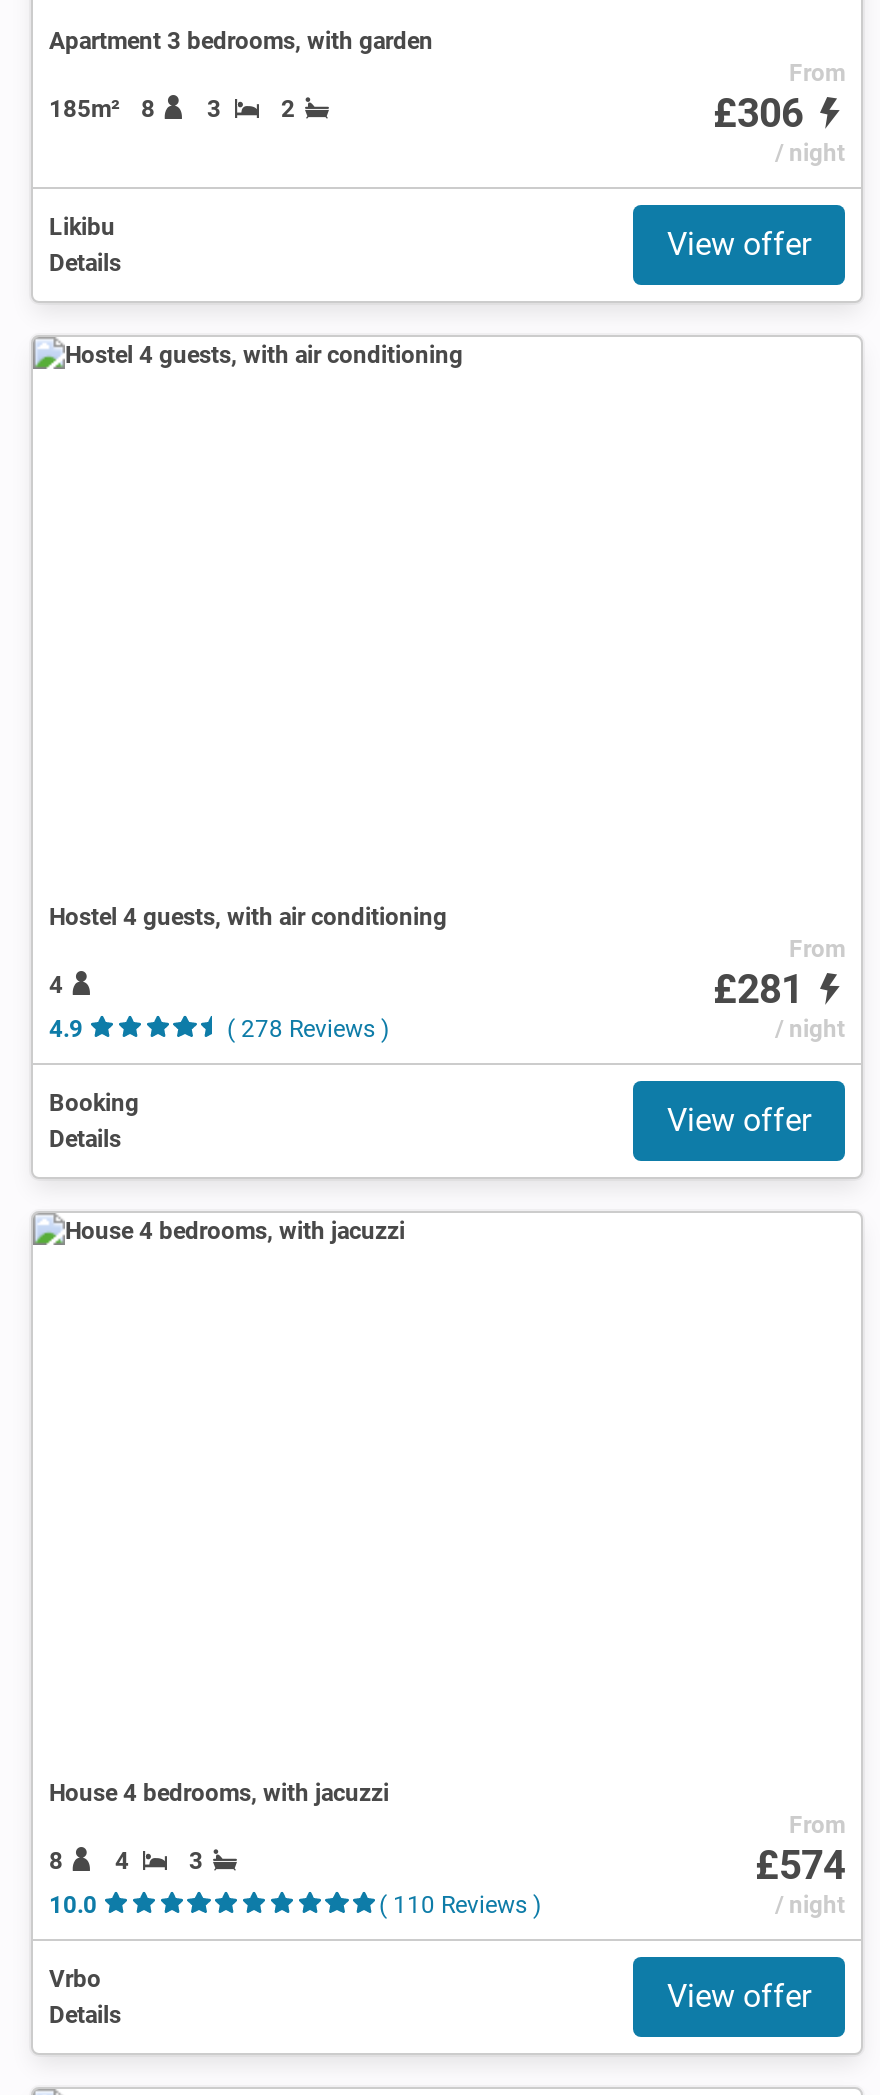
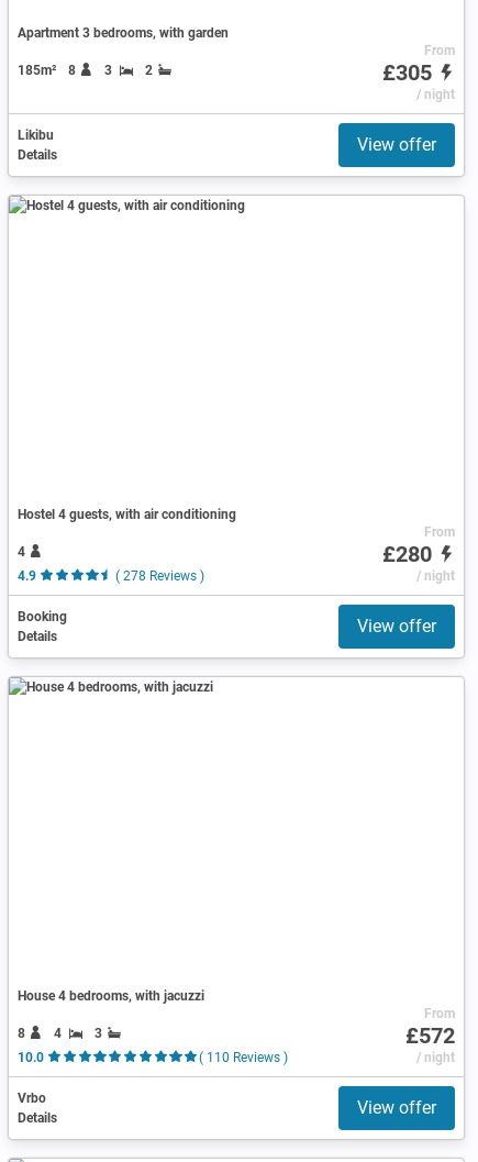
[713,89,813,137] £306 -> [382,59,437,86] £305
[713,965,813,1013] £281 -> [382,541,437,567] £280
[755,1841,845,1889] £574 -> [405,1022,455,1049] £572

